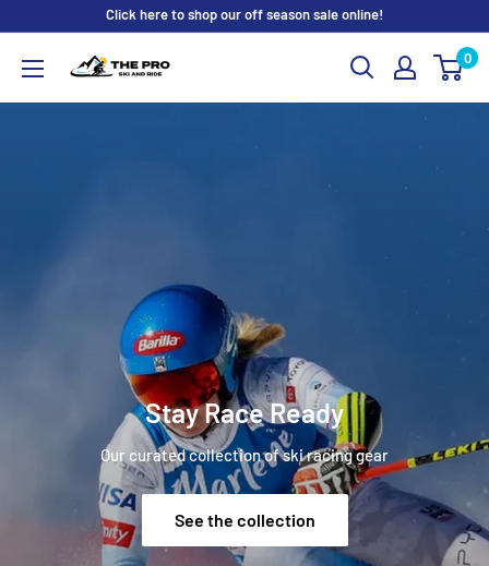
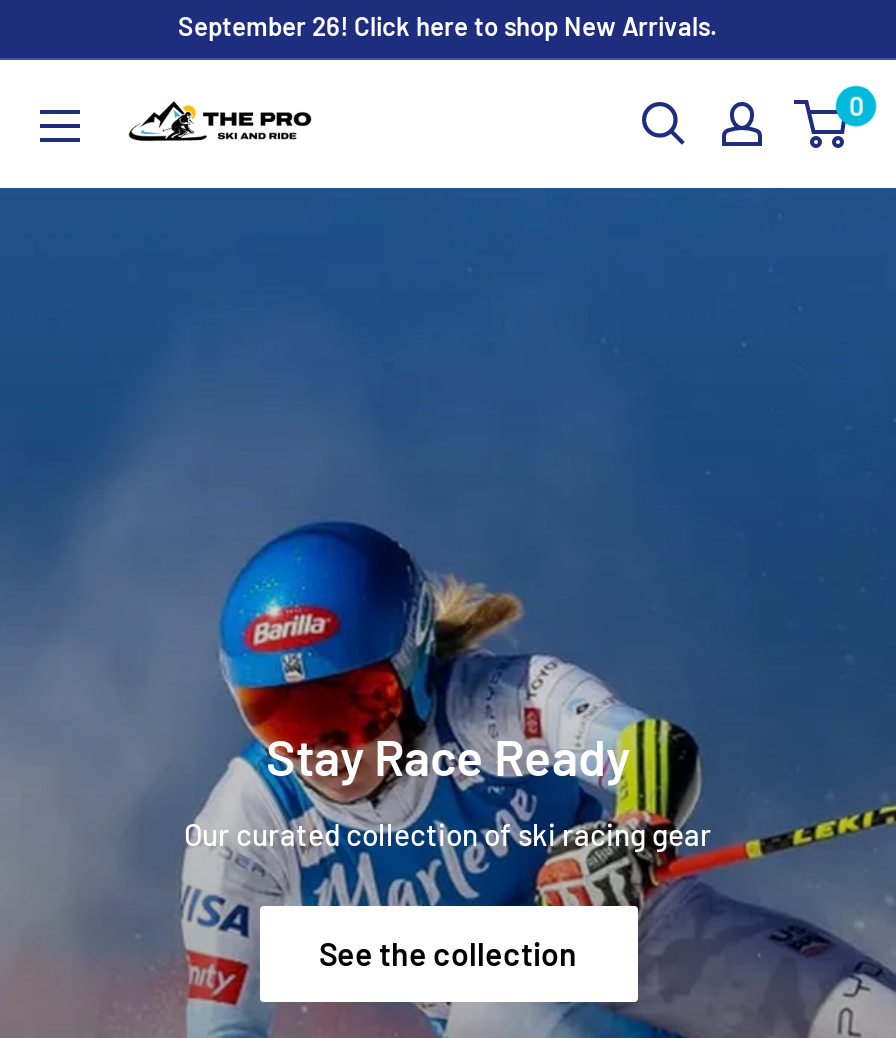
[106,5,383,23] Click here to shop our off season sale online! -> [178,10,718,42] September 26! Click here to shop New Arrivals.

